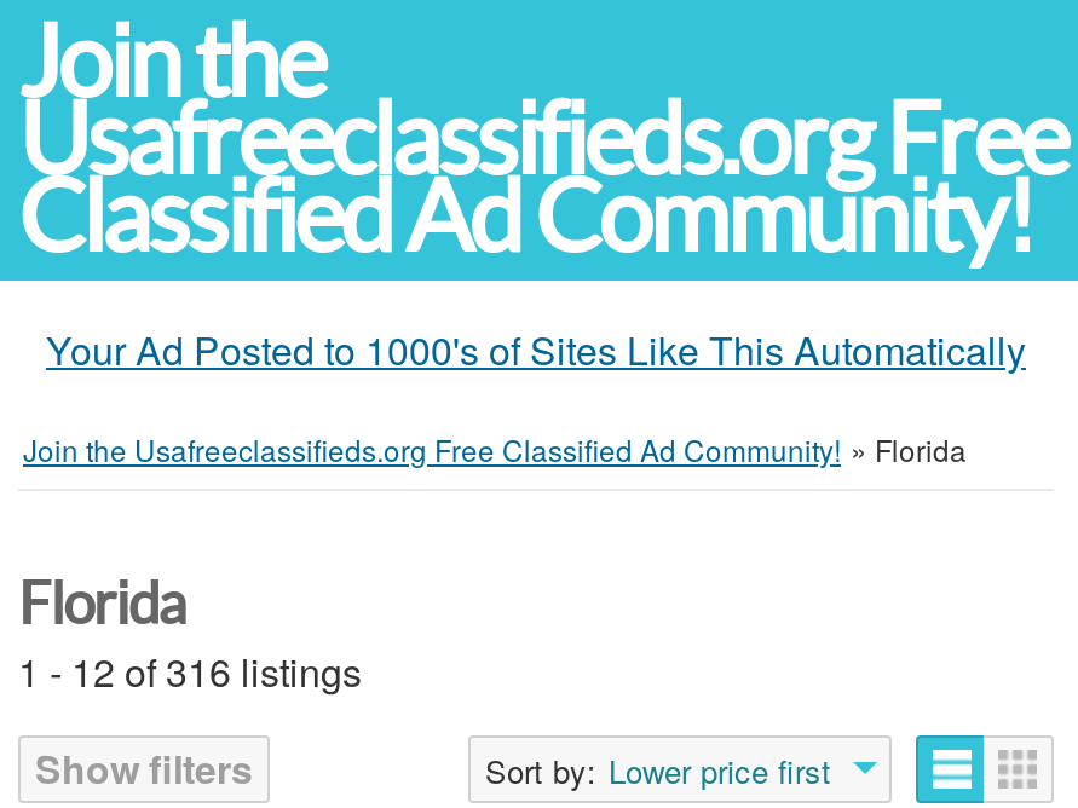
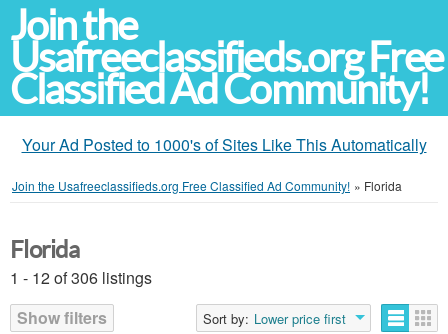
[18,643,362,699] 1 - 12 of 316 listings -> [10,266,152,289] 1 - 12 of 306 listings

